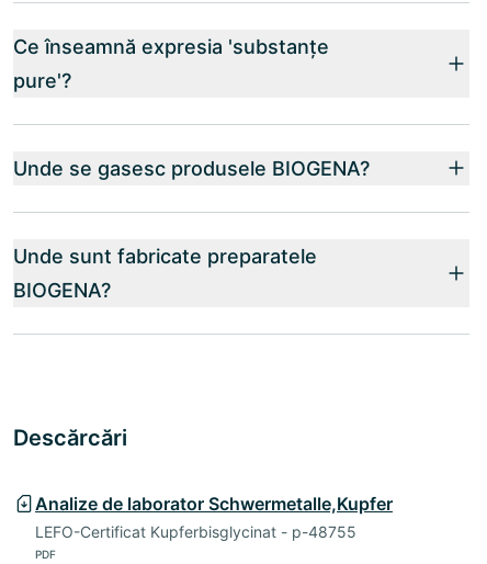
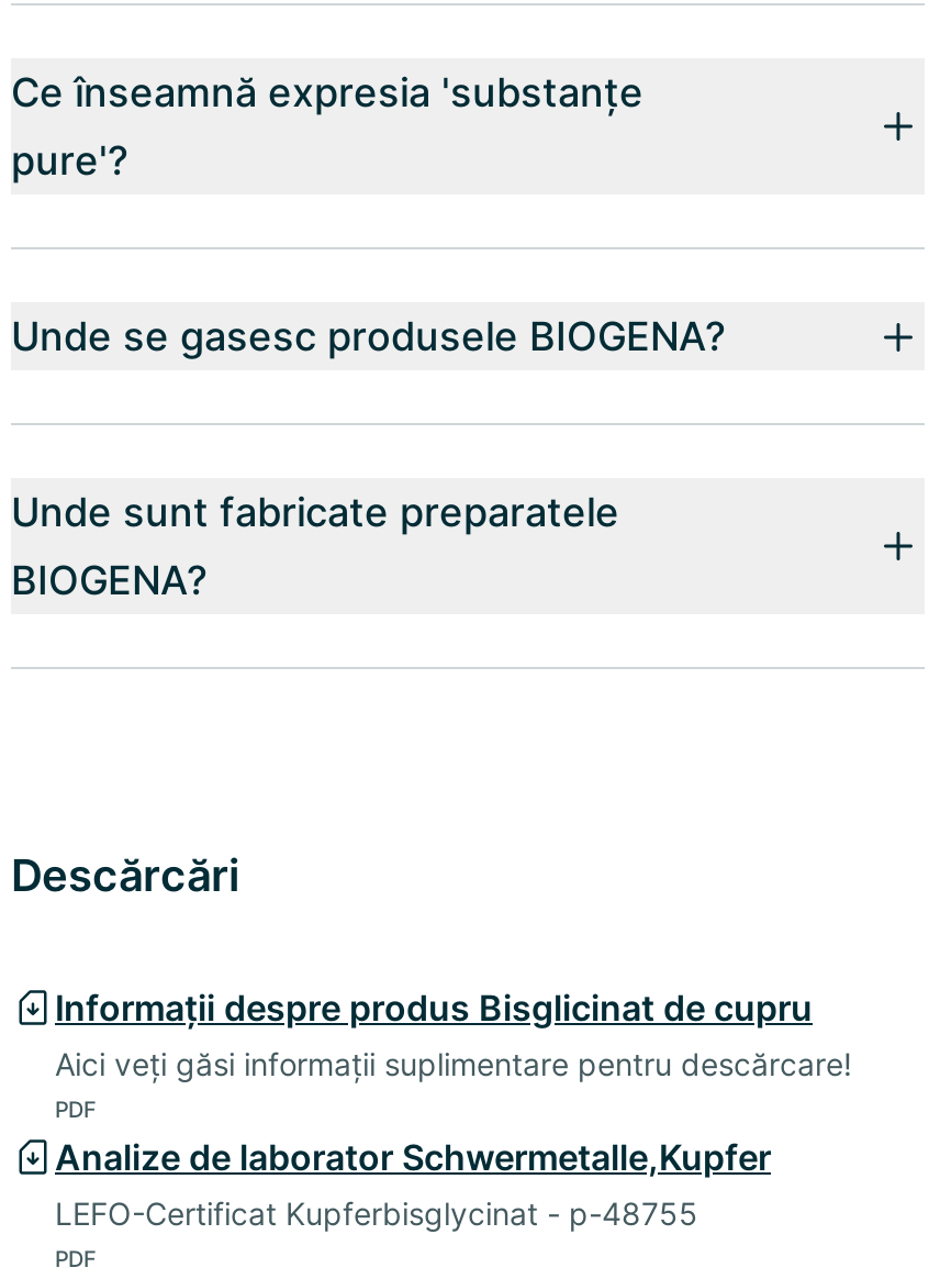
none -> [55,987,852,1123] Informații despre produs Bisglicinat de cupru | Aici veți găsi informații suplimentare pentru descărcare! | PDF

